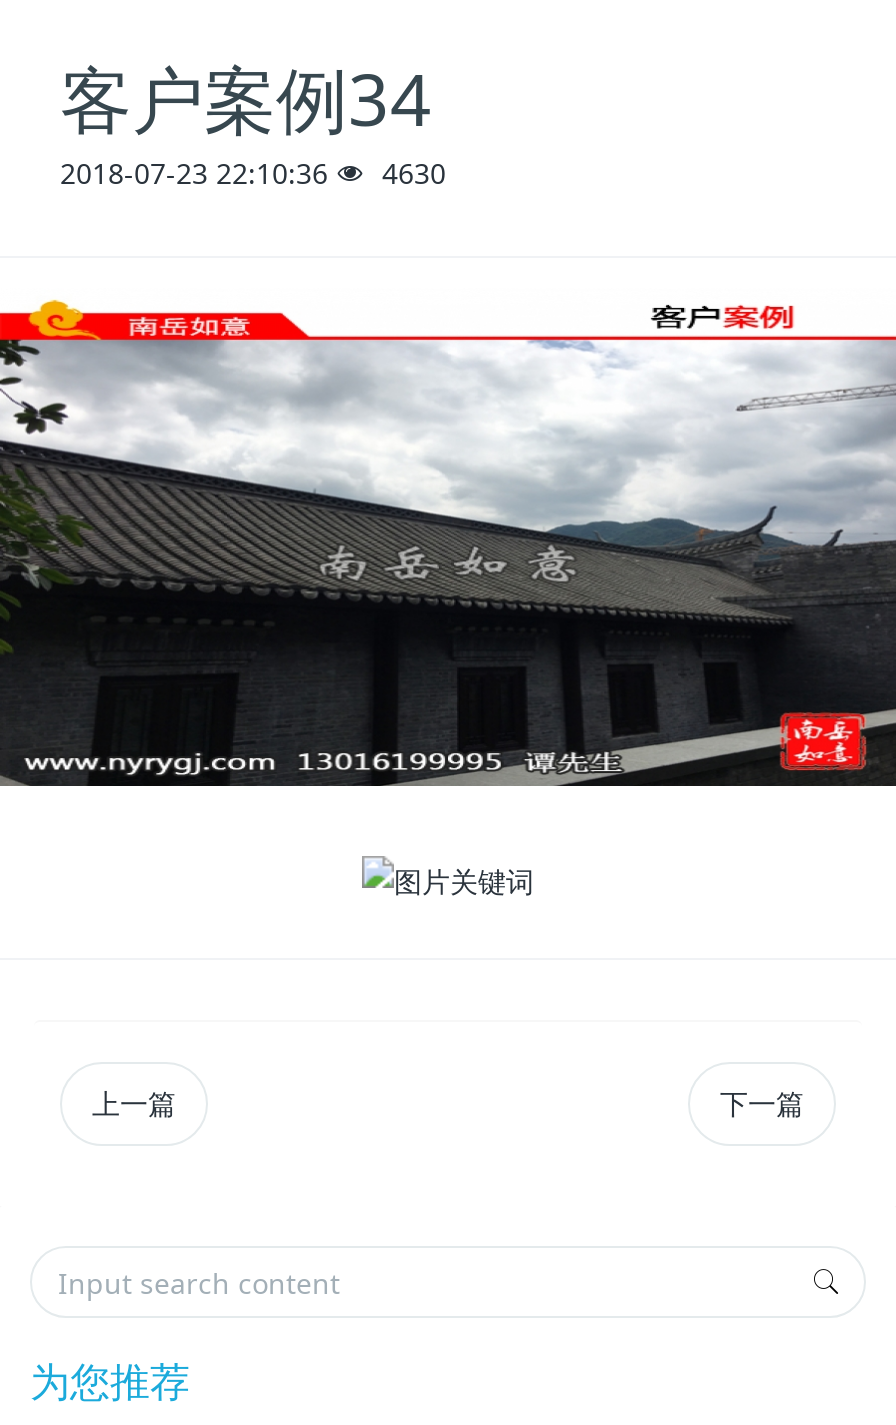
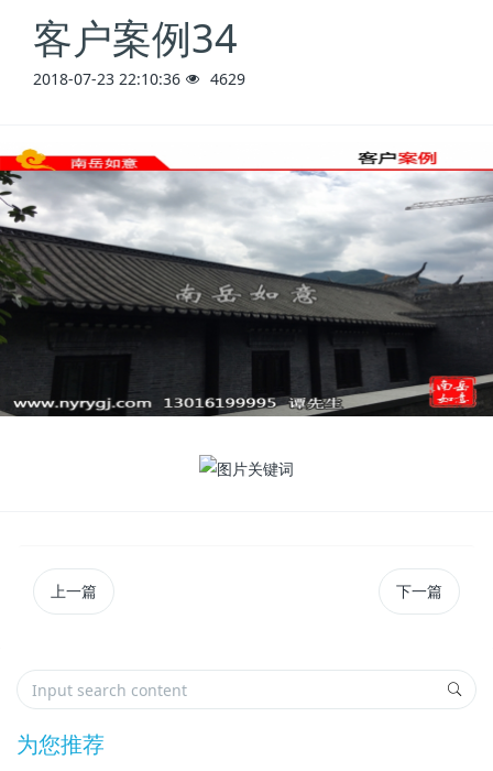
[60,154,446,192] 2018-07-23 22:10:36 4630 -> [33,68,245,89] 2018-07-23 22:10:36 4629

